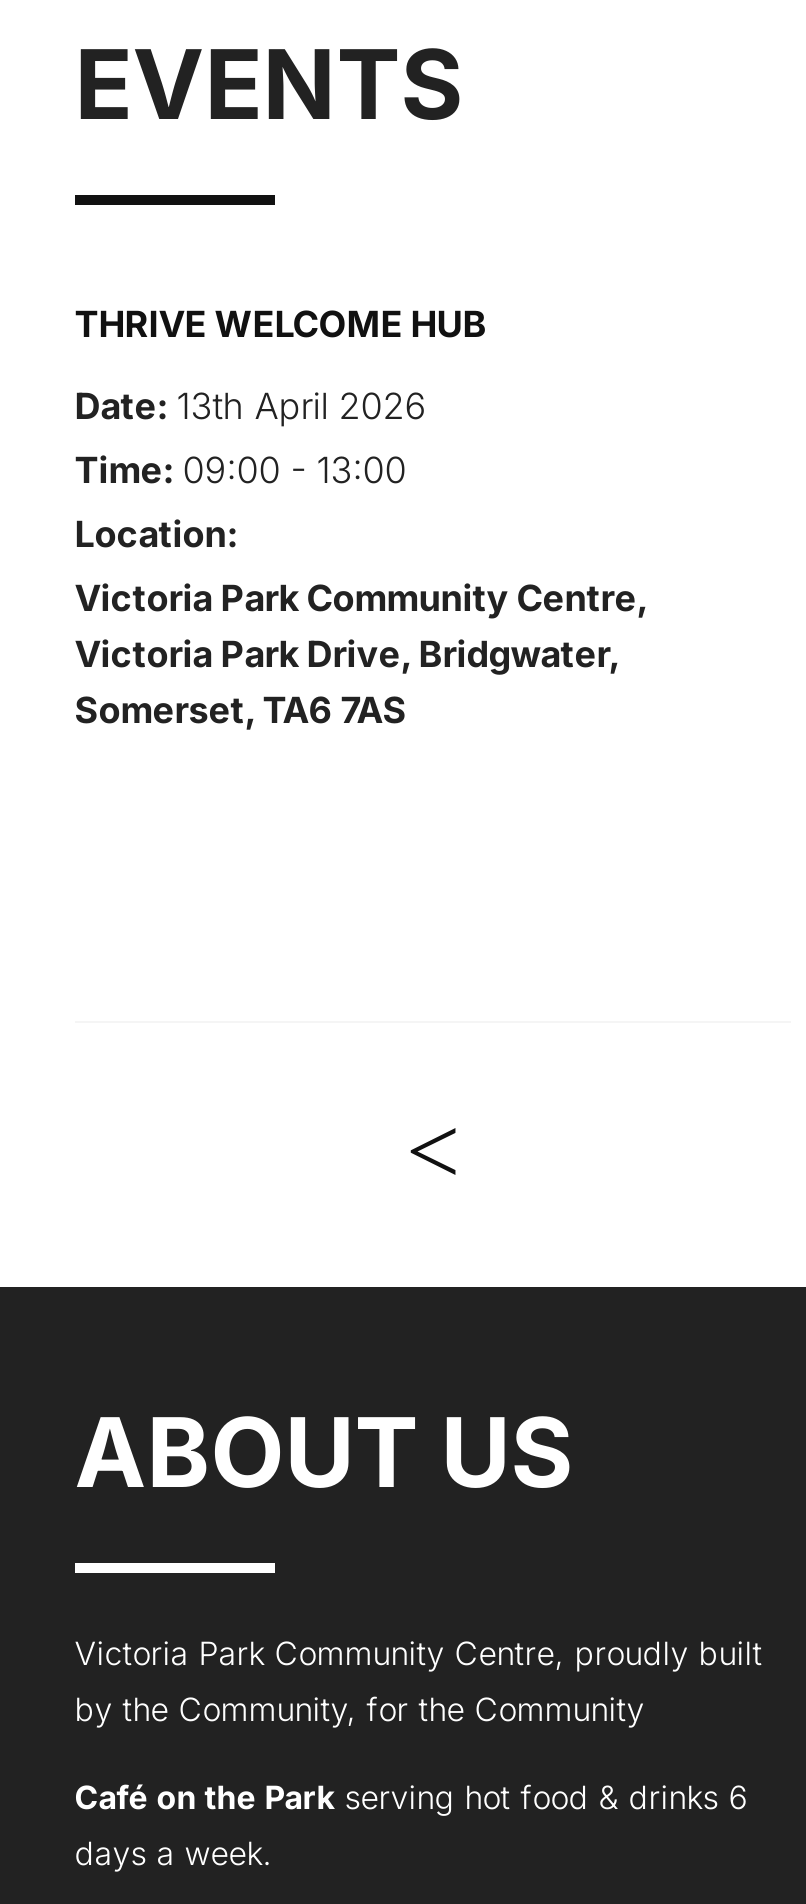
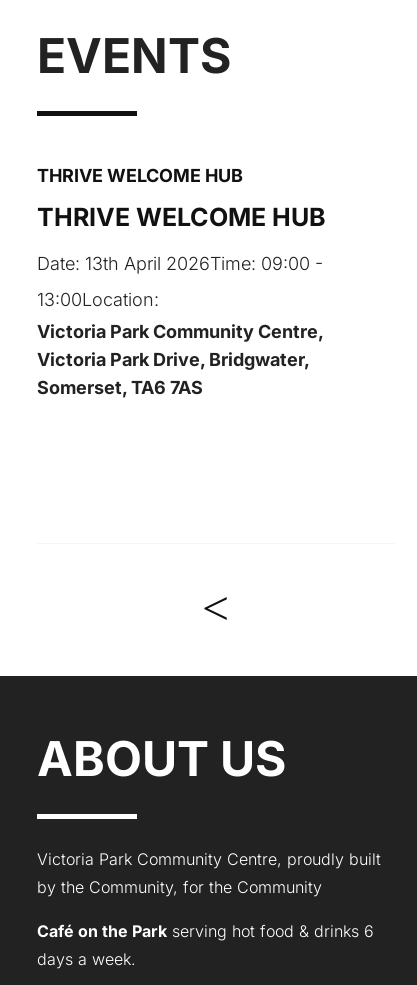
[75,385,427,427] Date: 13th April 2026 -> [37,202,326,232] THRIVE WELCOME HUB
[75,449,407,491] Time: 09:00 - 13:00 -> [37,253,323,274] Date: 13th April 2026Time: 09:00 -
[75,513,239,555] Location: -> [37,289,159,310] 13:00Location:

